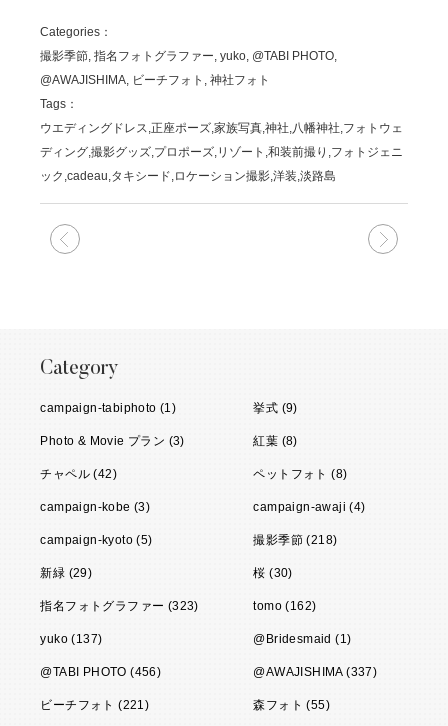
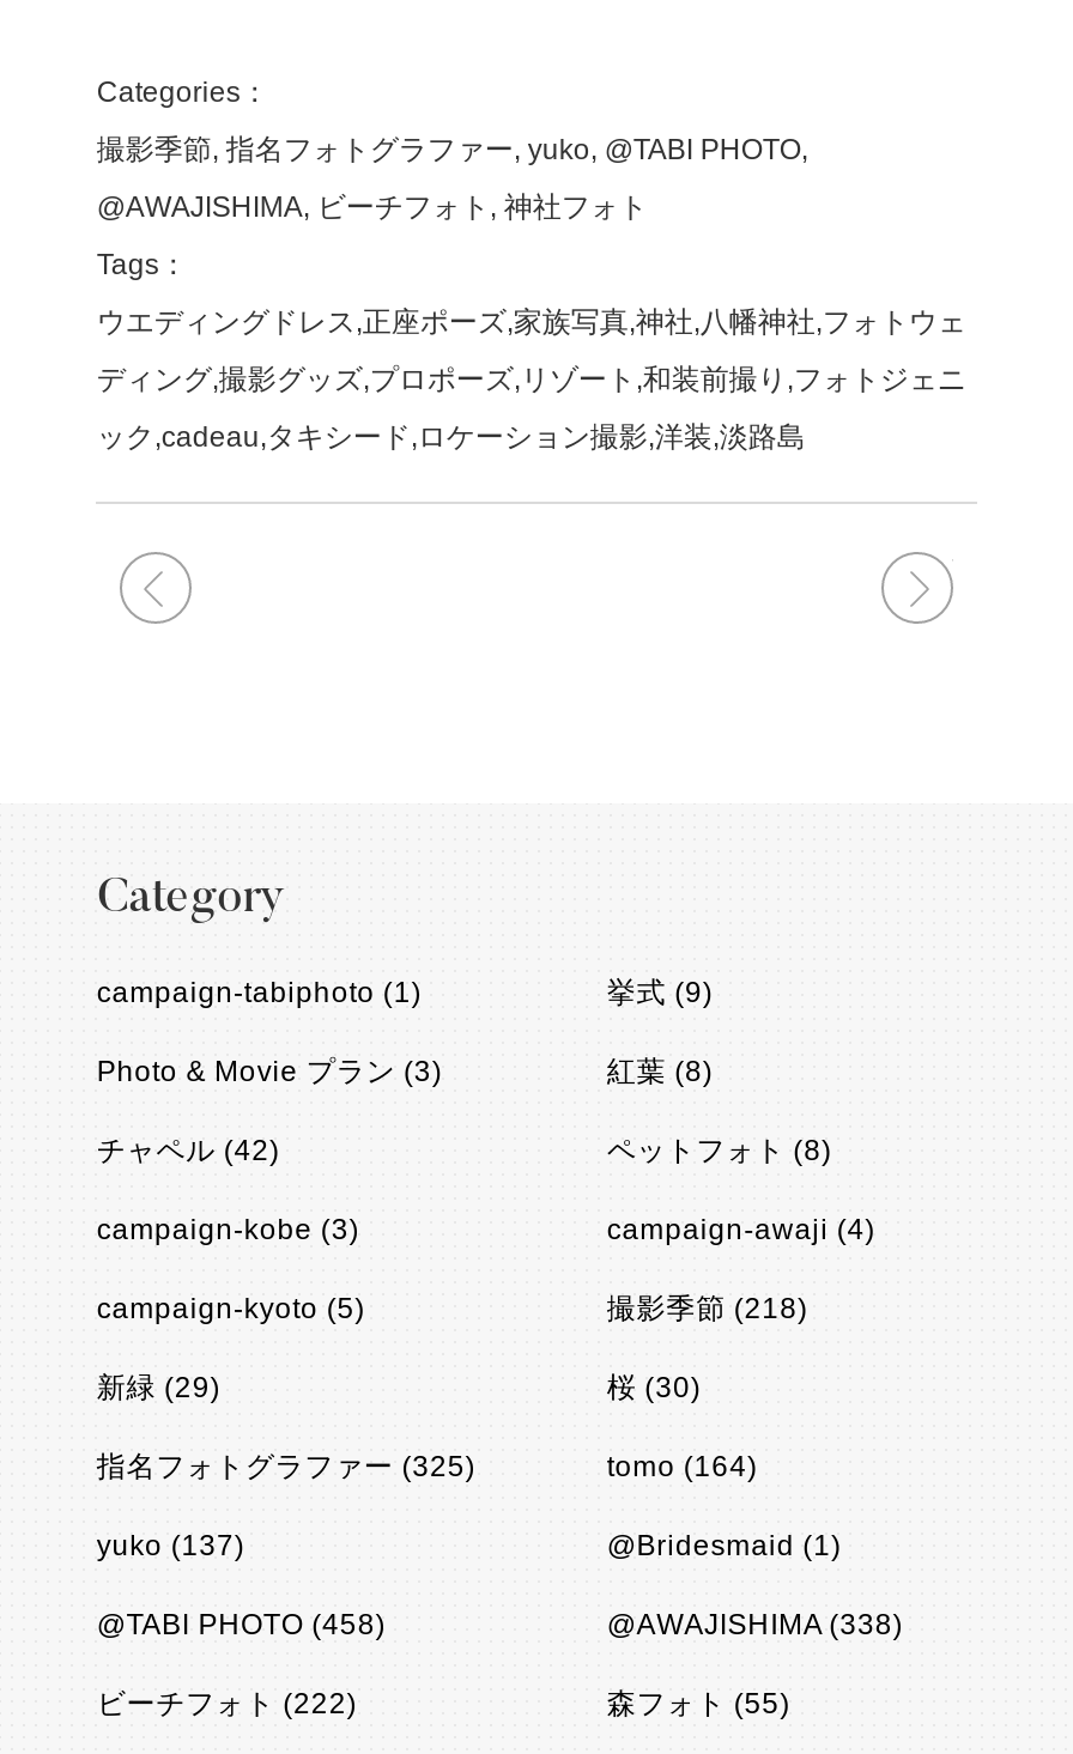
[40,599,199,613] 指名フォトグラファー (323) -> [97,1451,476,1484] 指名フォトグラファー (325)
[253,599,316,613] tomo (162) -> [607,1451,758,1484] tomo (164)
[40,665,161,679] @TABI PHOTO (456) -> [97,1609,386,1642] @TABI PHOTO (458)
[253,665,377,679] @AWAJISHIMA (337) -> [607,1609,903,1642] @AWAJISHIMA (338)
[40,698,149,712] ビーチフォト (221) -> [97,1688,357,1721] ビーチフォト (222)

